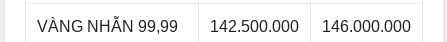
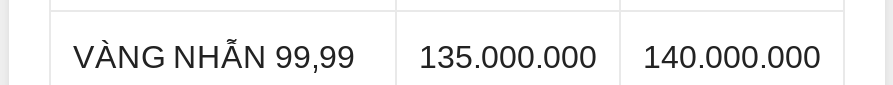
[210,18,299,35] 142.500.000 -> [419,41,597,75] 135.000.000
[322,18,411,35] 146.000.000 -> [643,41,821,75] 140.000.000

